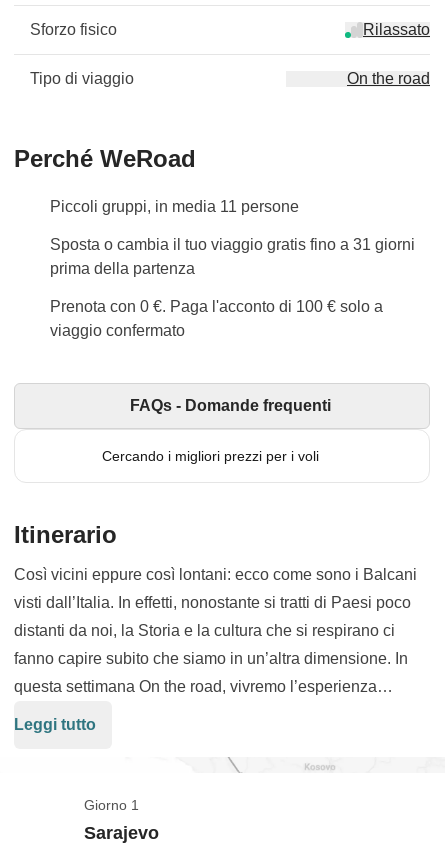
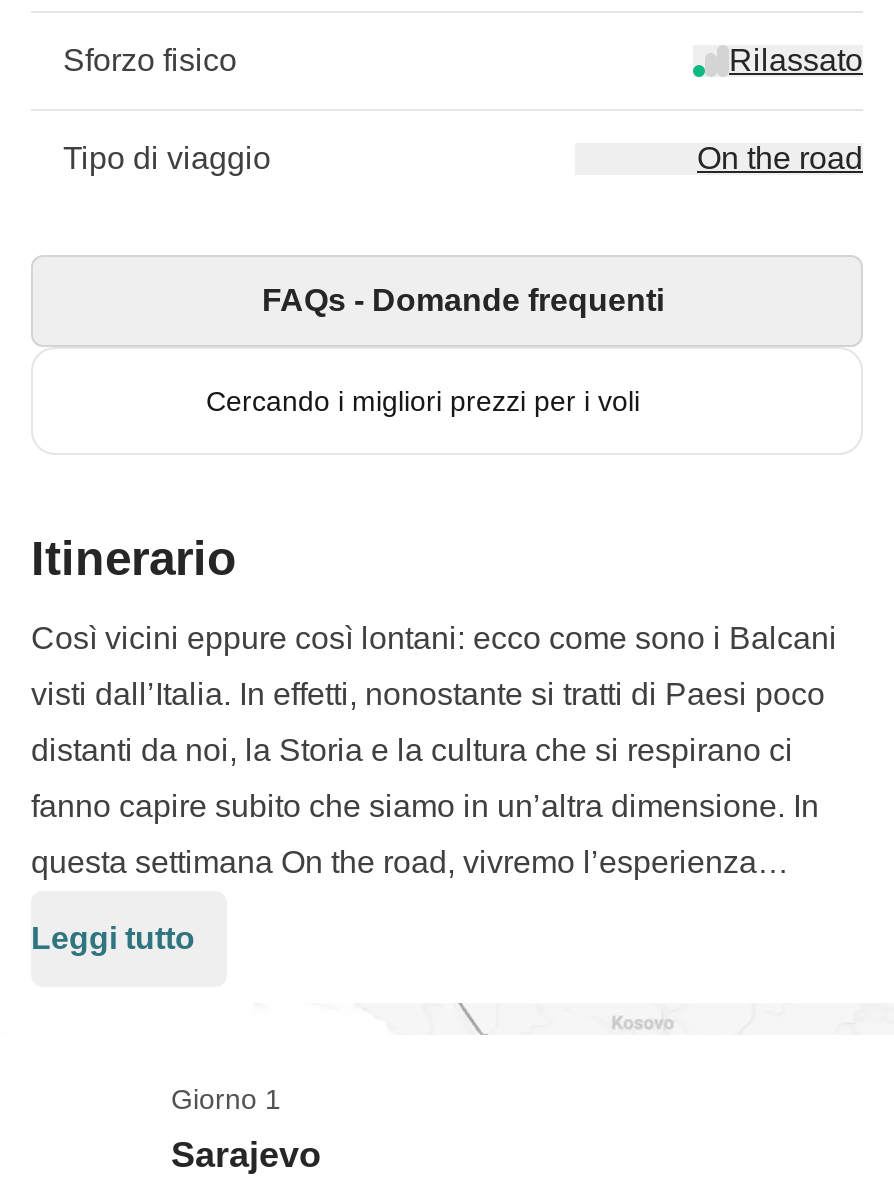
[14,145,415,339] Perché WeRoad | Piccoli gruppi, in media 11 persone | Sposta o cambia il tuo viaggio gratis fino a 31 giorni | prima della partenza | Prenota con 0 €. Paga l'acconto di 100 € solo a | viaggio confermato -> none

